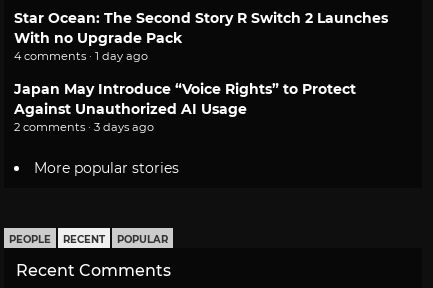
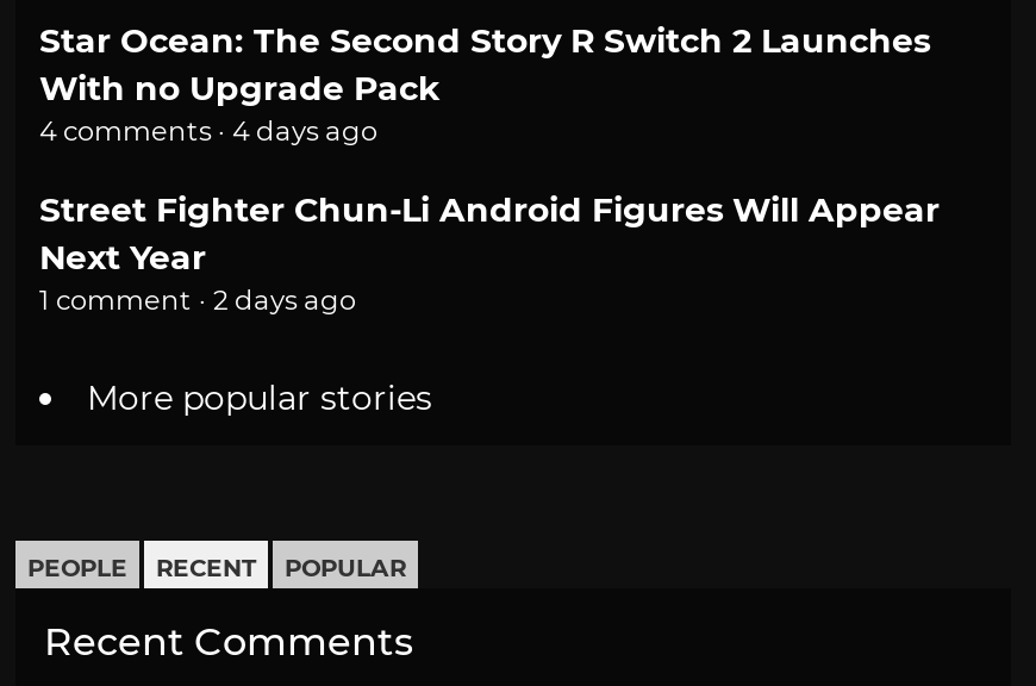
[14,49,148,63] 4 comments · 1 day ago -> [39,115,377,149] 4 comments · 4 days ago
[14,80,356,134] Japan May Introduce “Voice Rights” to Protect | Against Unauthorized AI Usage | 2 comments · 3 days ago -> [39,189,940,318] Street Fighter Chun-Li Android Figures Will Appear | Next Year | 1 comment · 2 days ago

